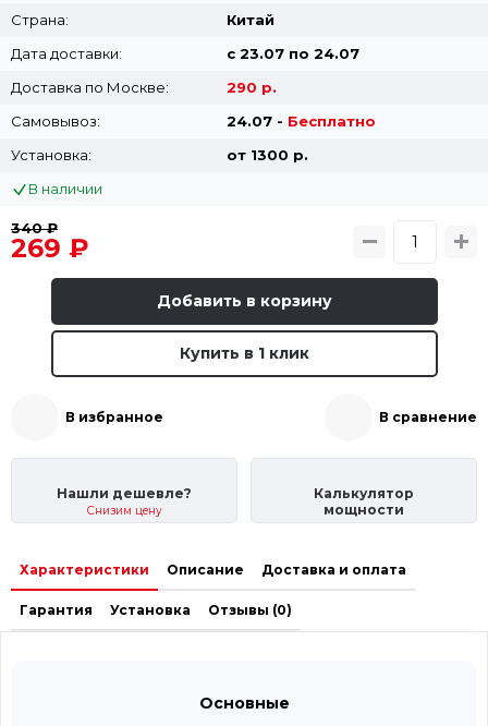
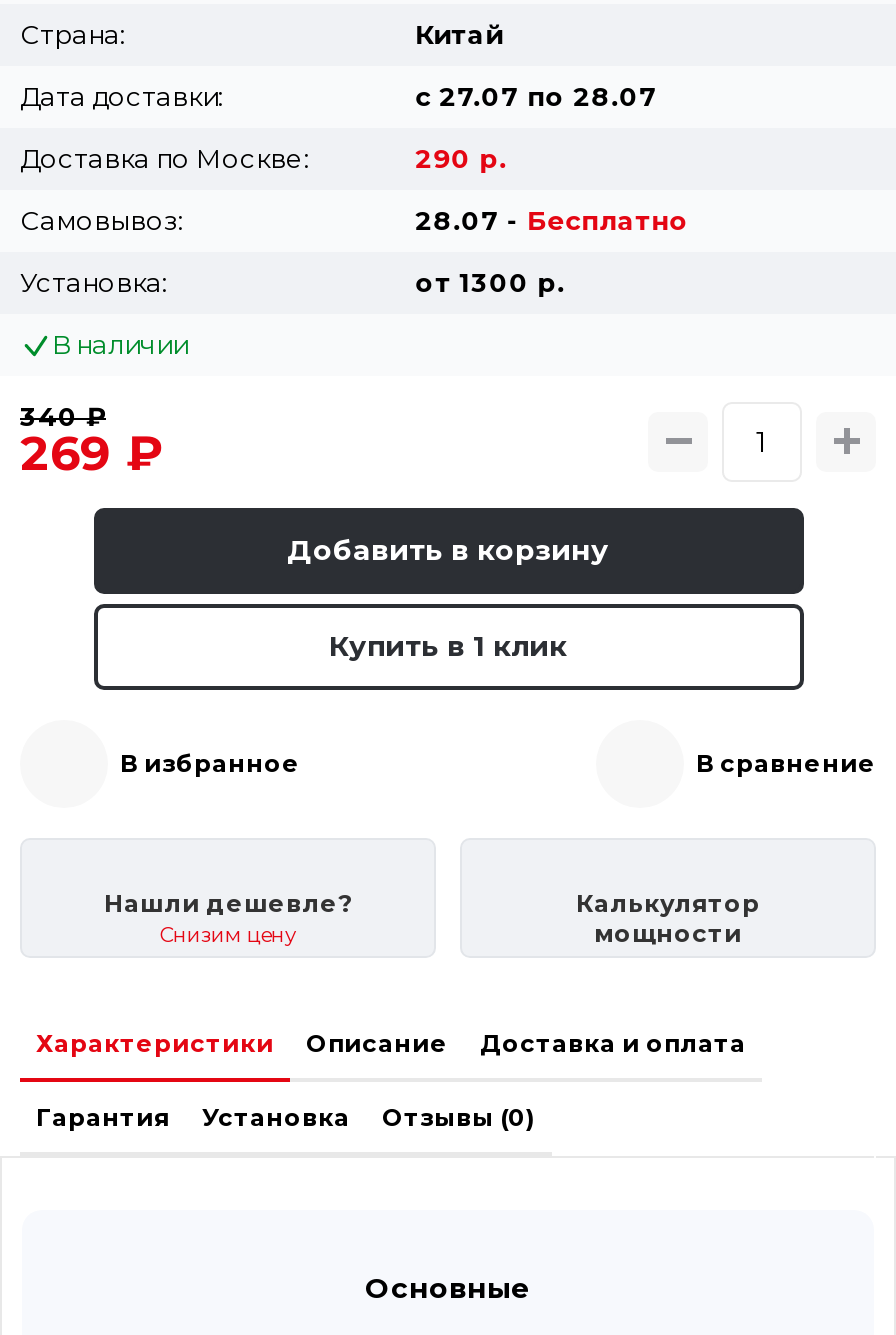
[226,44,359,62] с 23.07 по 24.07 -> [415,79,657,111] с 27.07 по 28.07
[226,112,375,129] 24.07 - Бесплатно -> [415,203,689,235] 28.07 - Бесплатно

